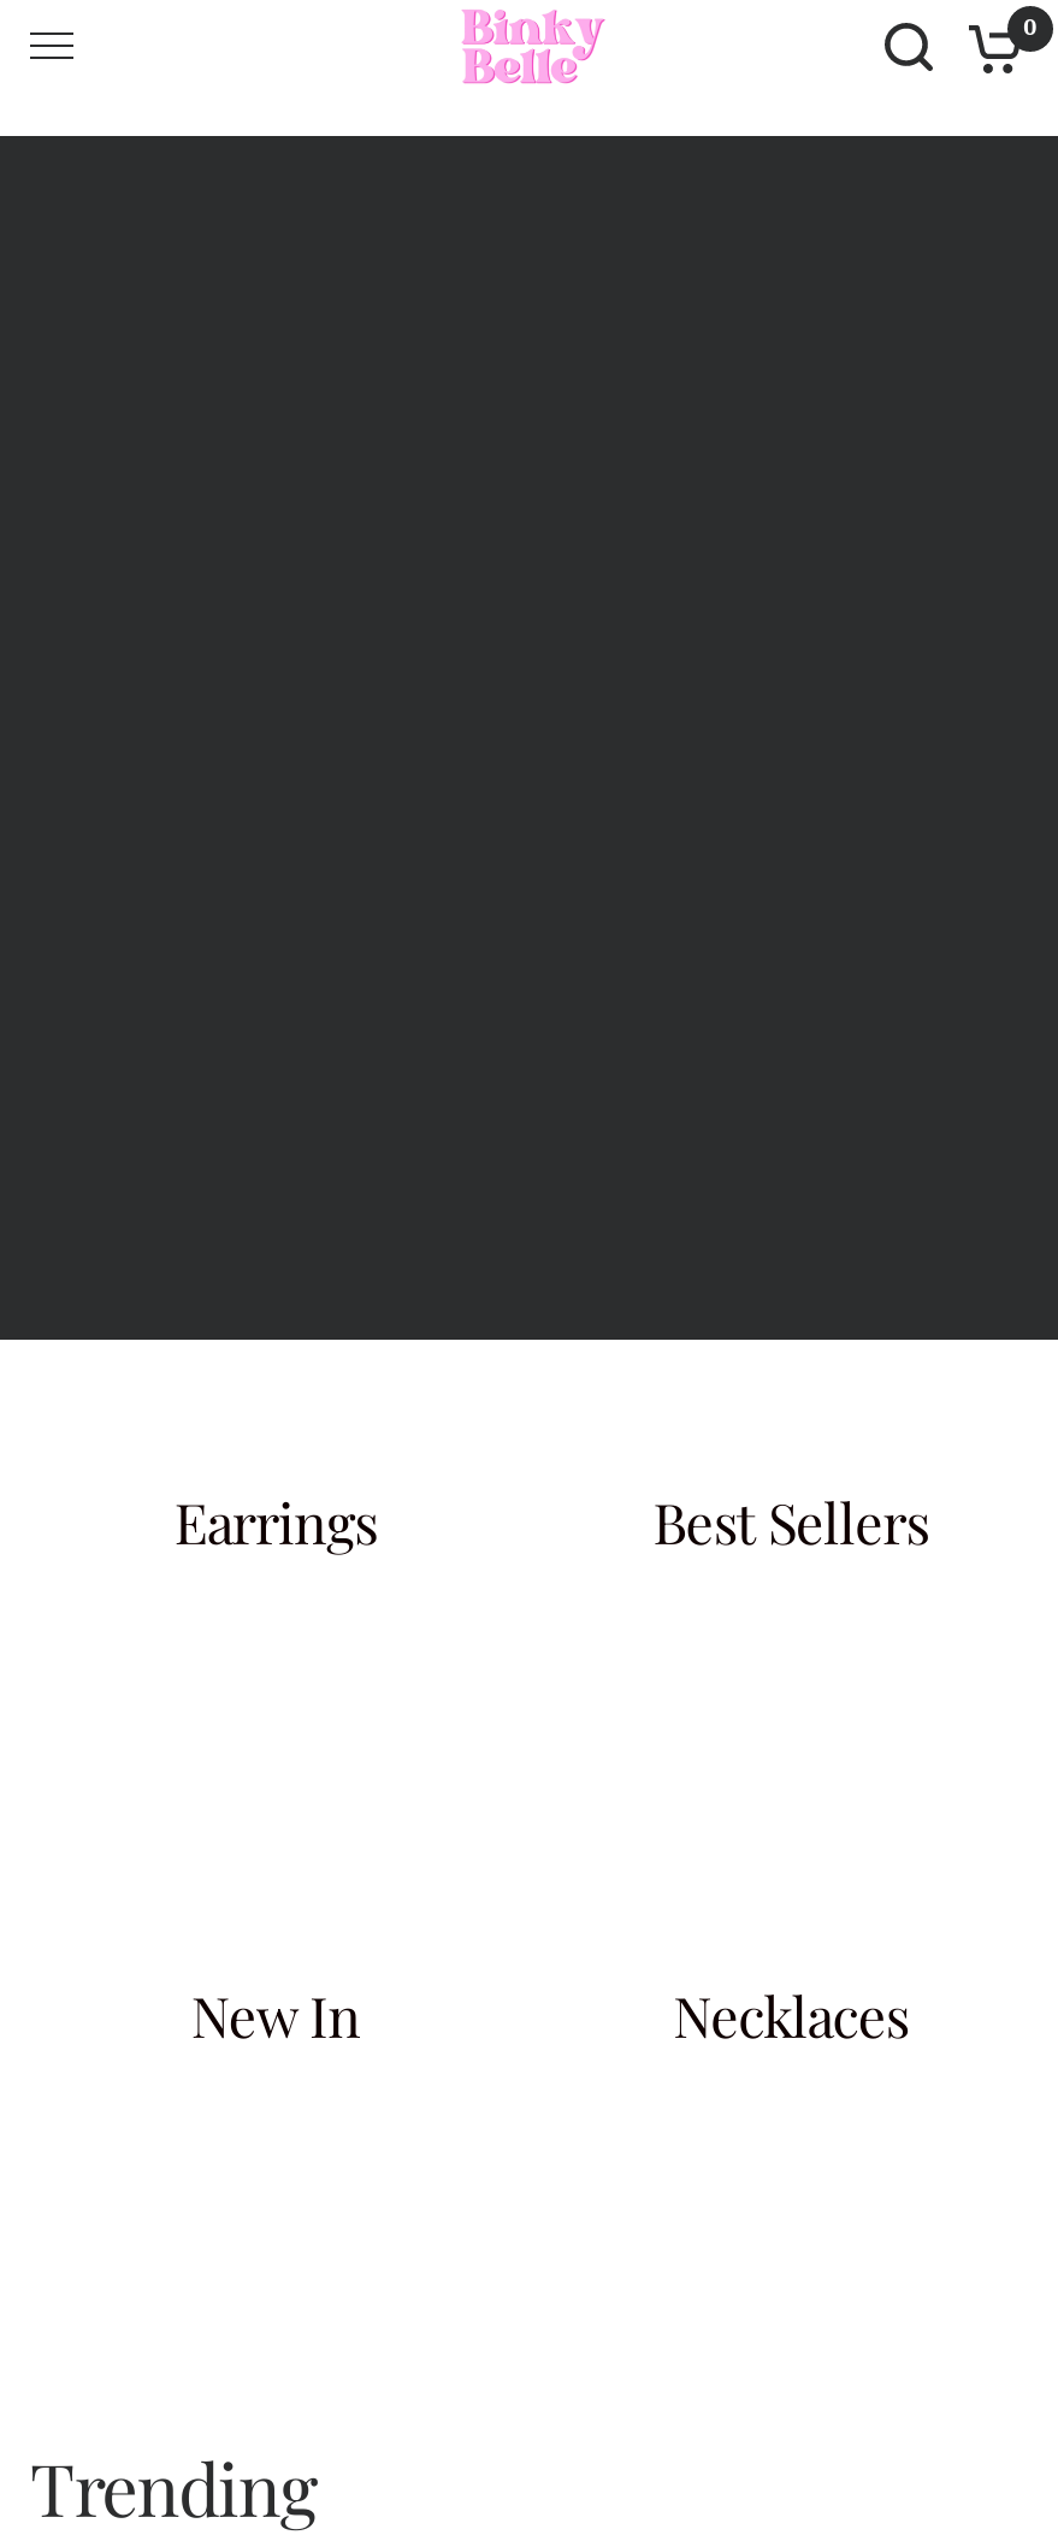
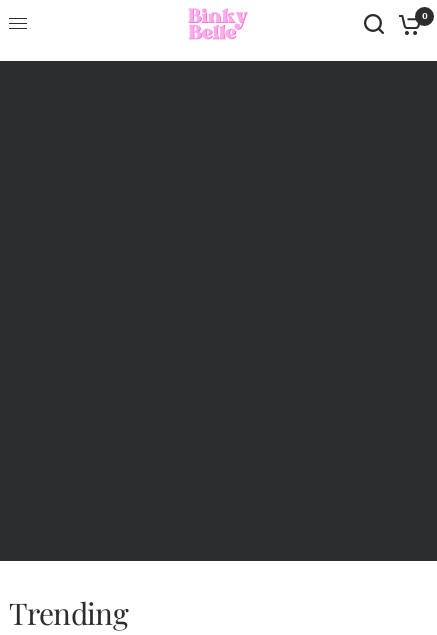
[174,1484,928,1559] Earrings | Best Sellers -> none
[191,1978,909,2052] New In | Necklaces -> none

